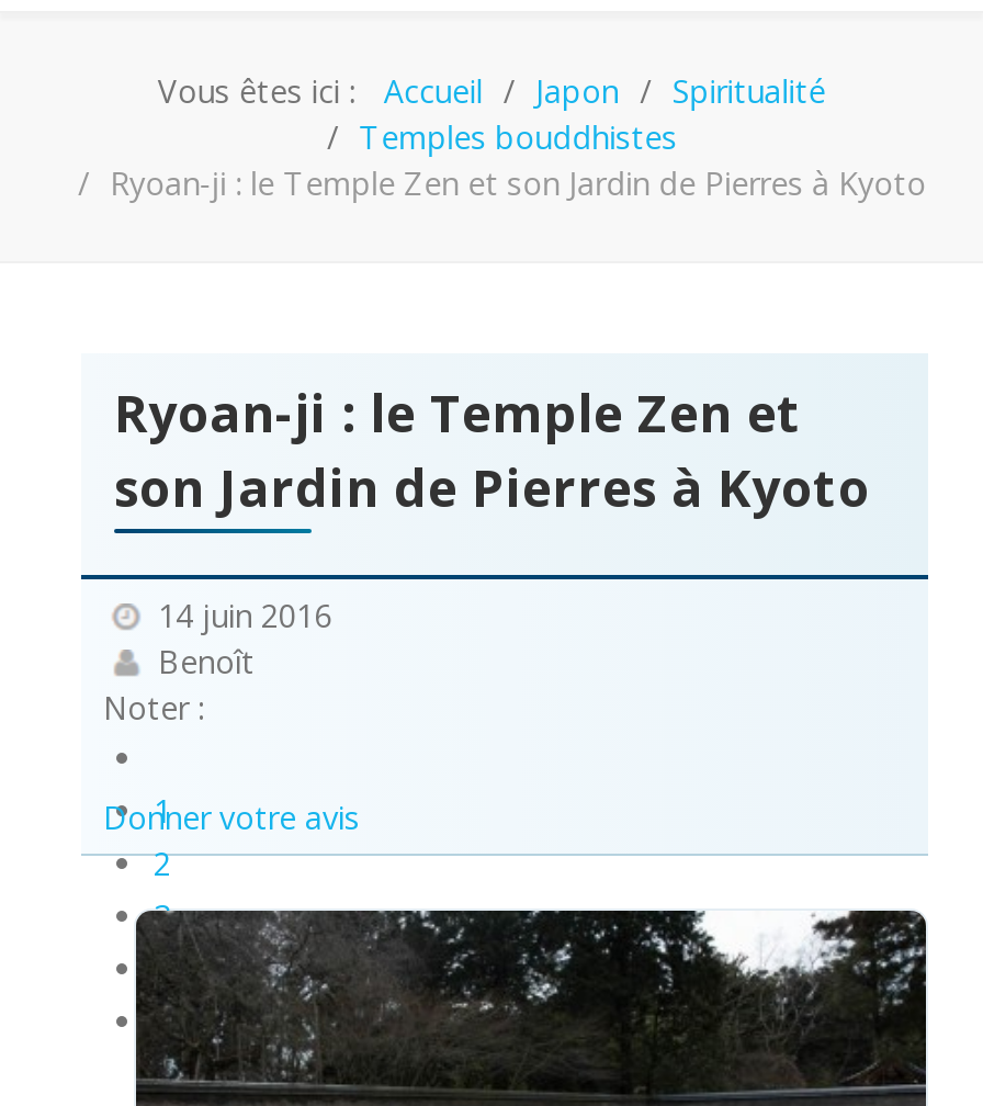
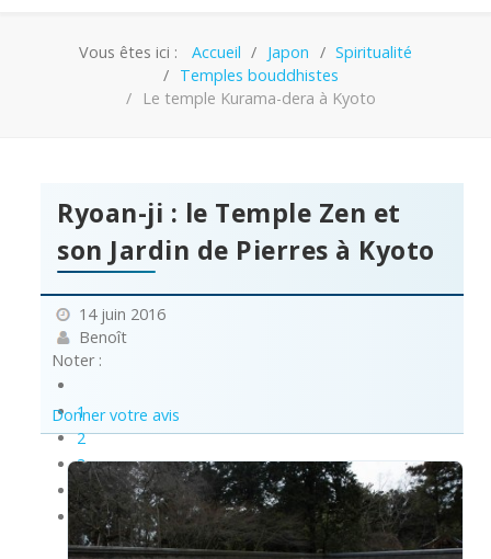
[110,163,926,205] Ryoan-ji : le Temple Zen et son Jardin de Pierres à Kyoto -> [142,88,375,109] Le temple Kurama-dera à Kyoto

